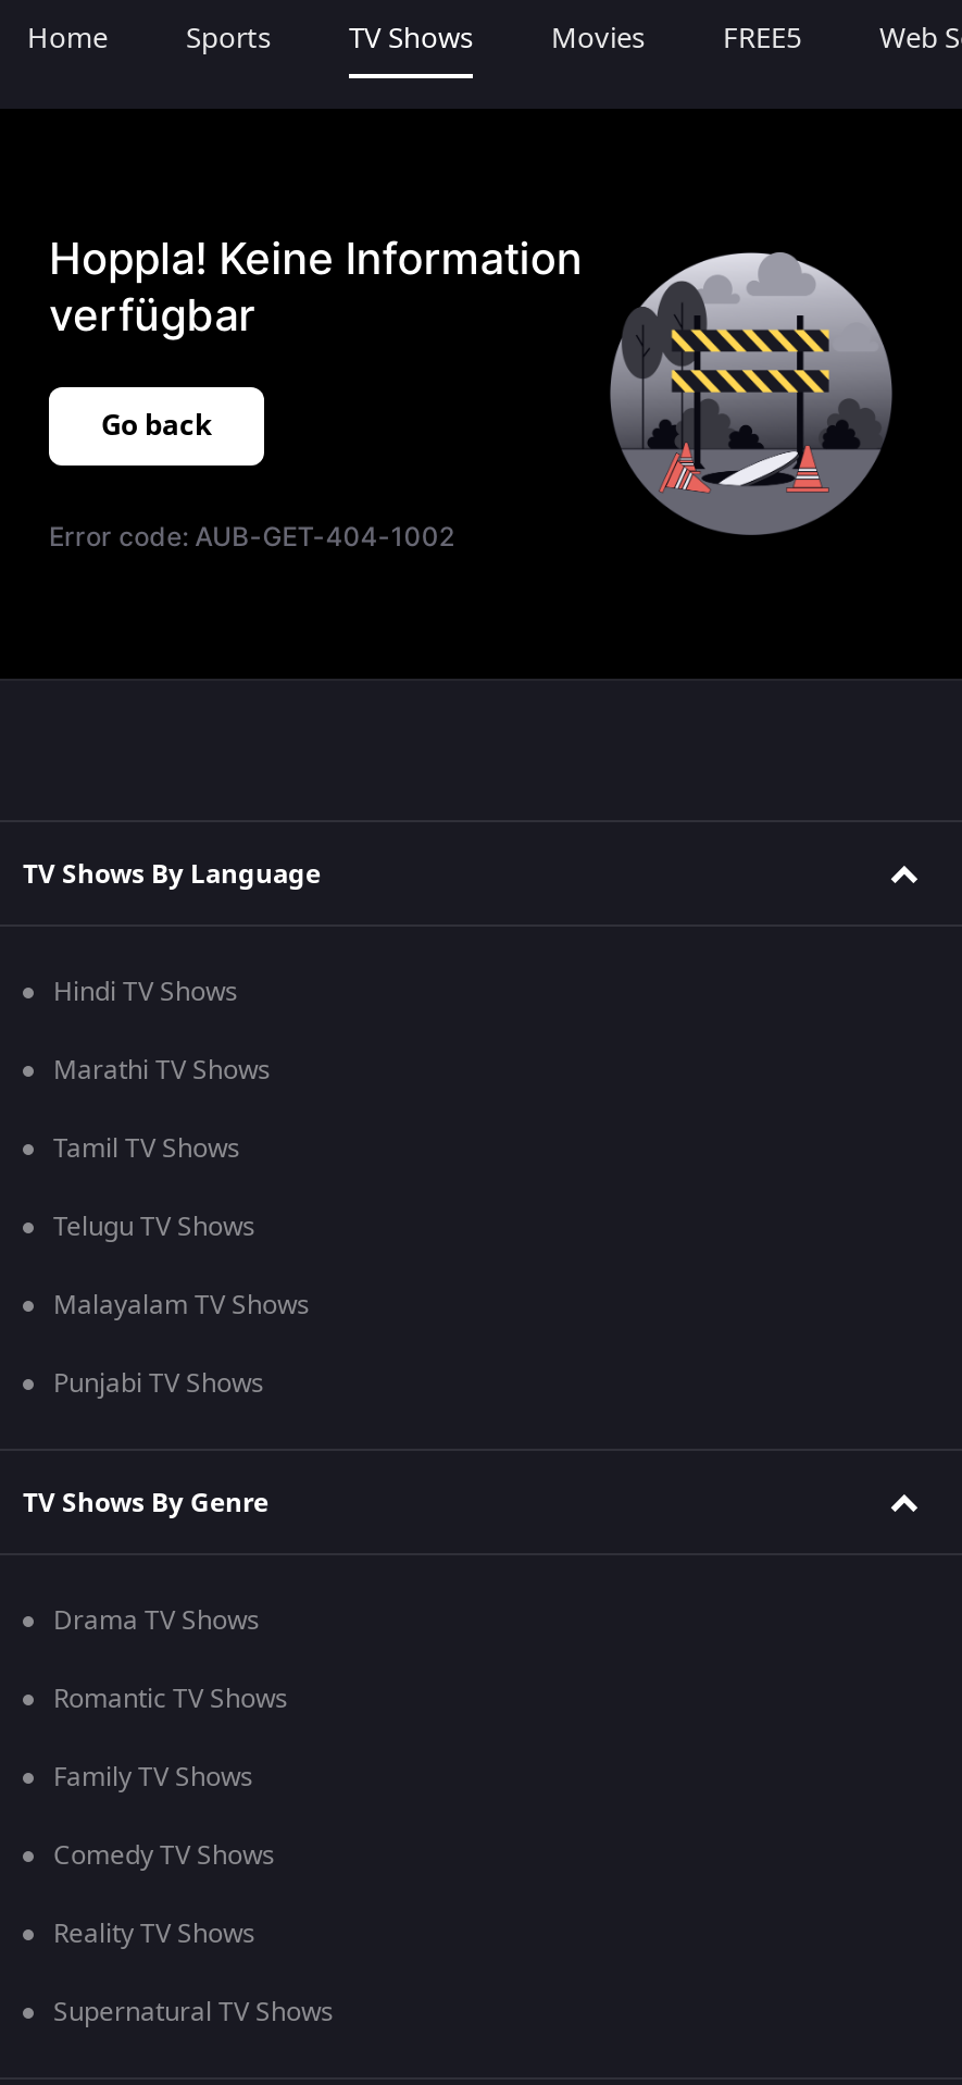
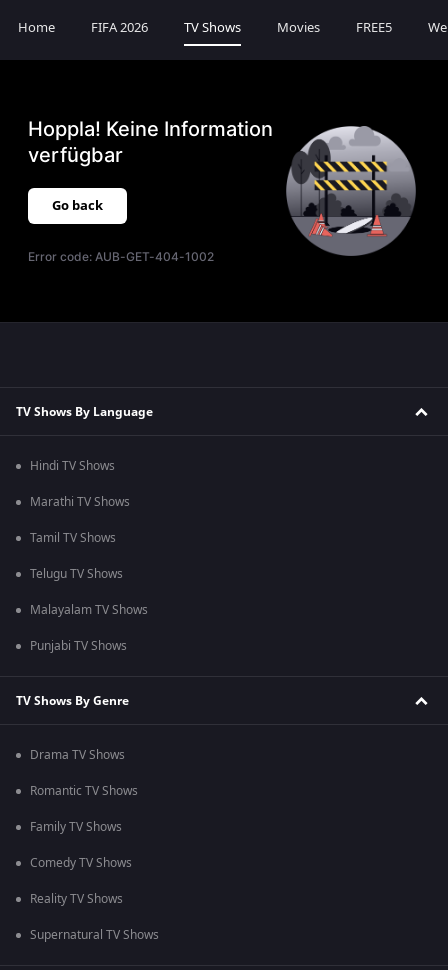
[186,17,271,59] Sports -> [91,18,148,37] FIFA 2026

